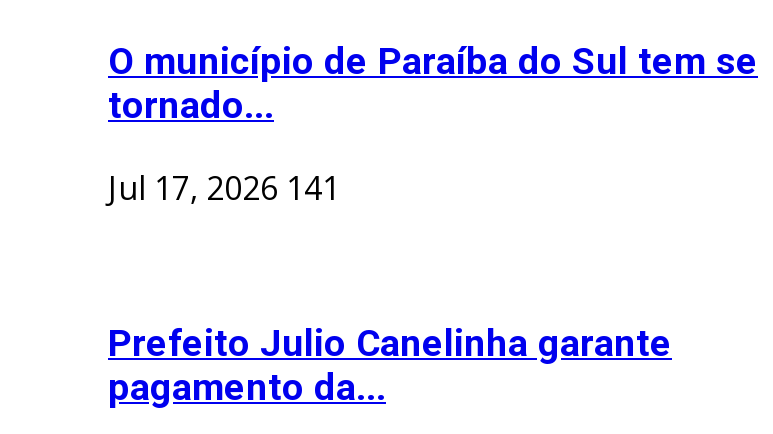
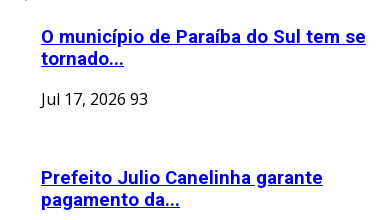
[108,166,340,210] Jul 17, 2026 141 -> [41,88,148,110] Jul 17, 2026 93

